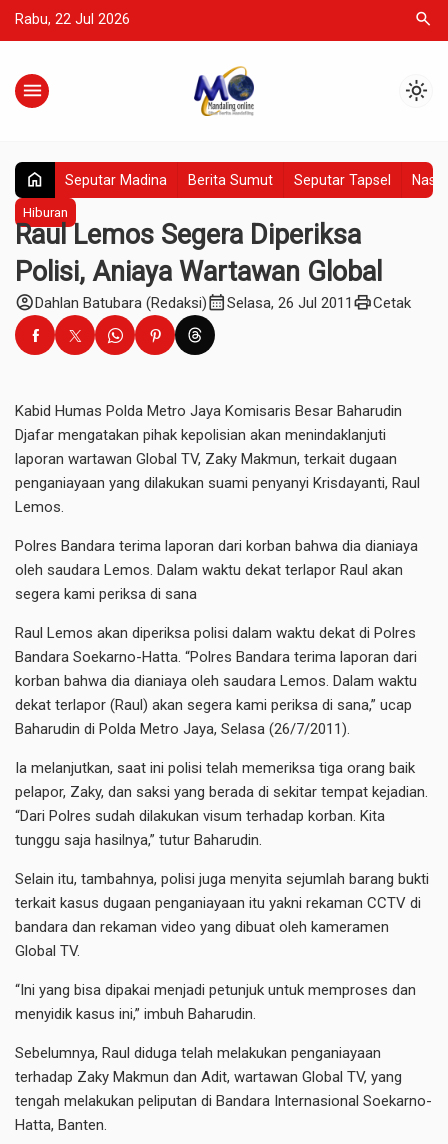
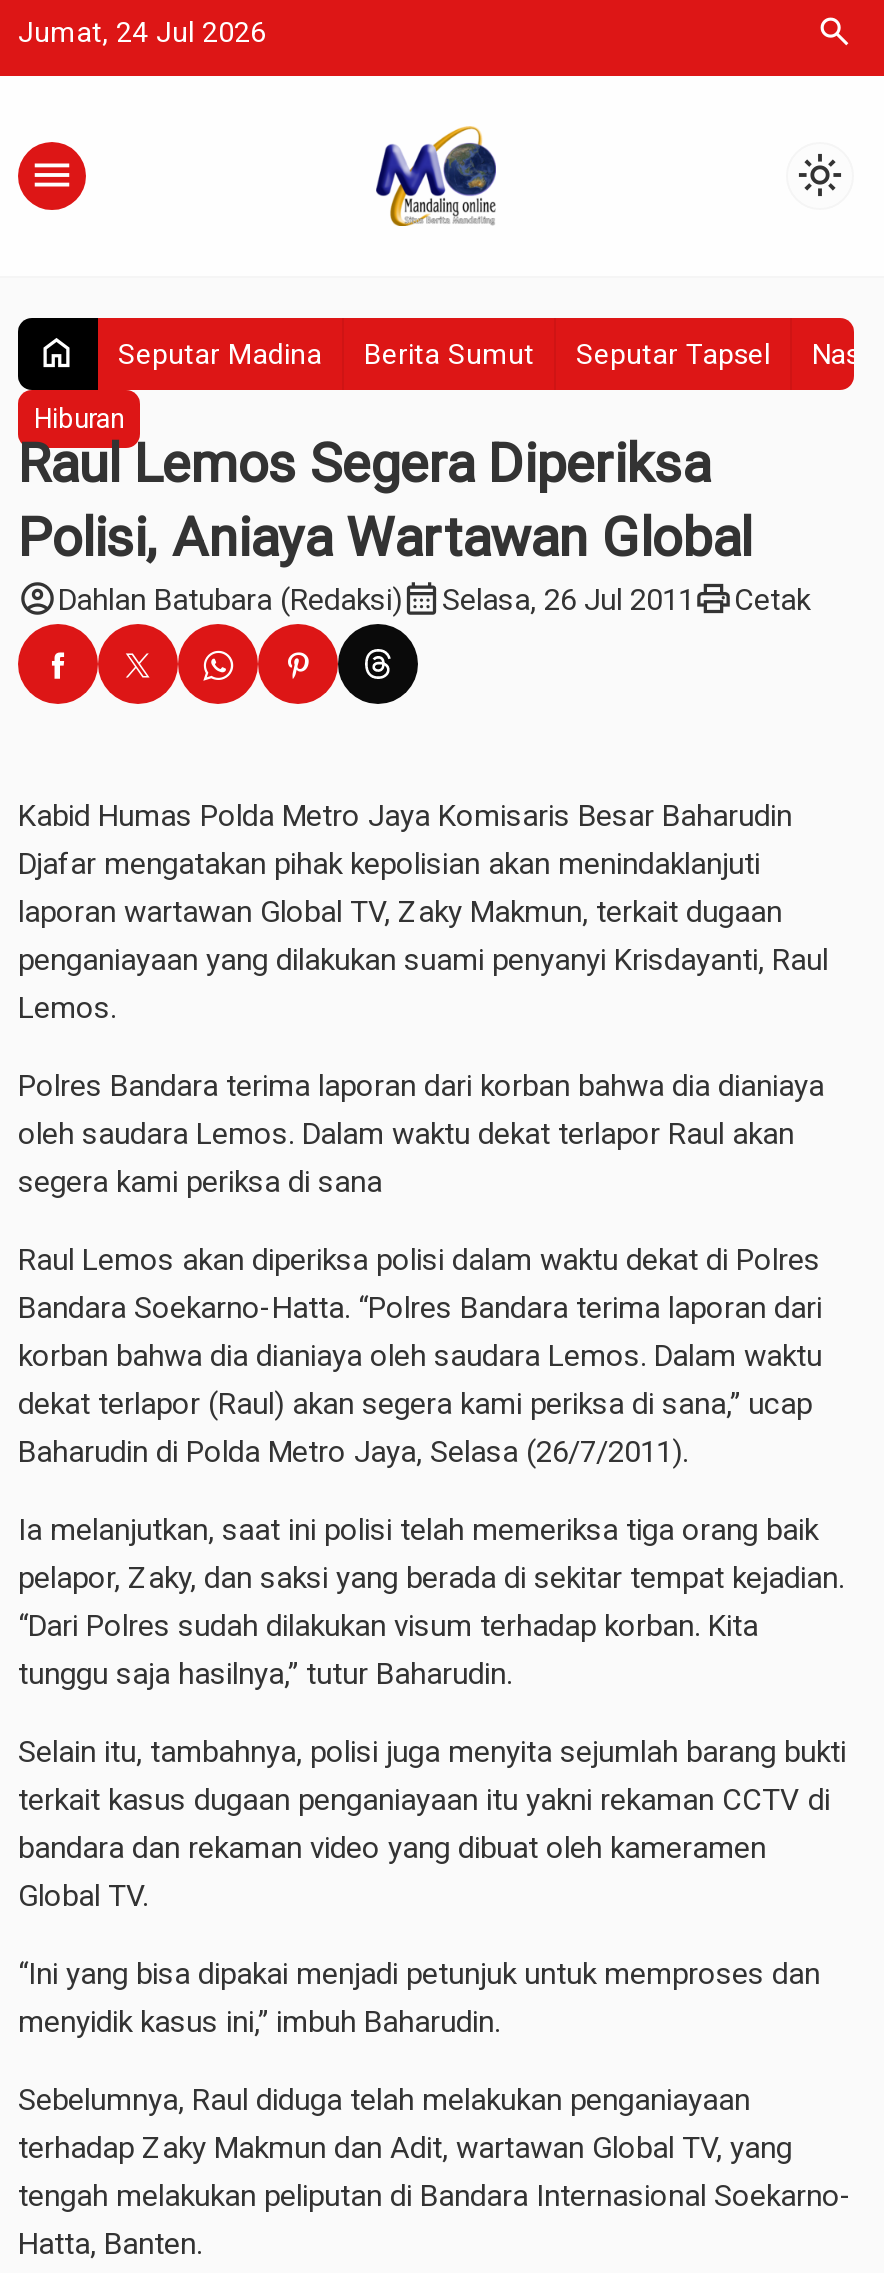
[15,11,130,27] Rabu, 22 Jul 2026 -> [18,16,266,48] Jumat, 24 Jul 2026

